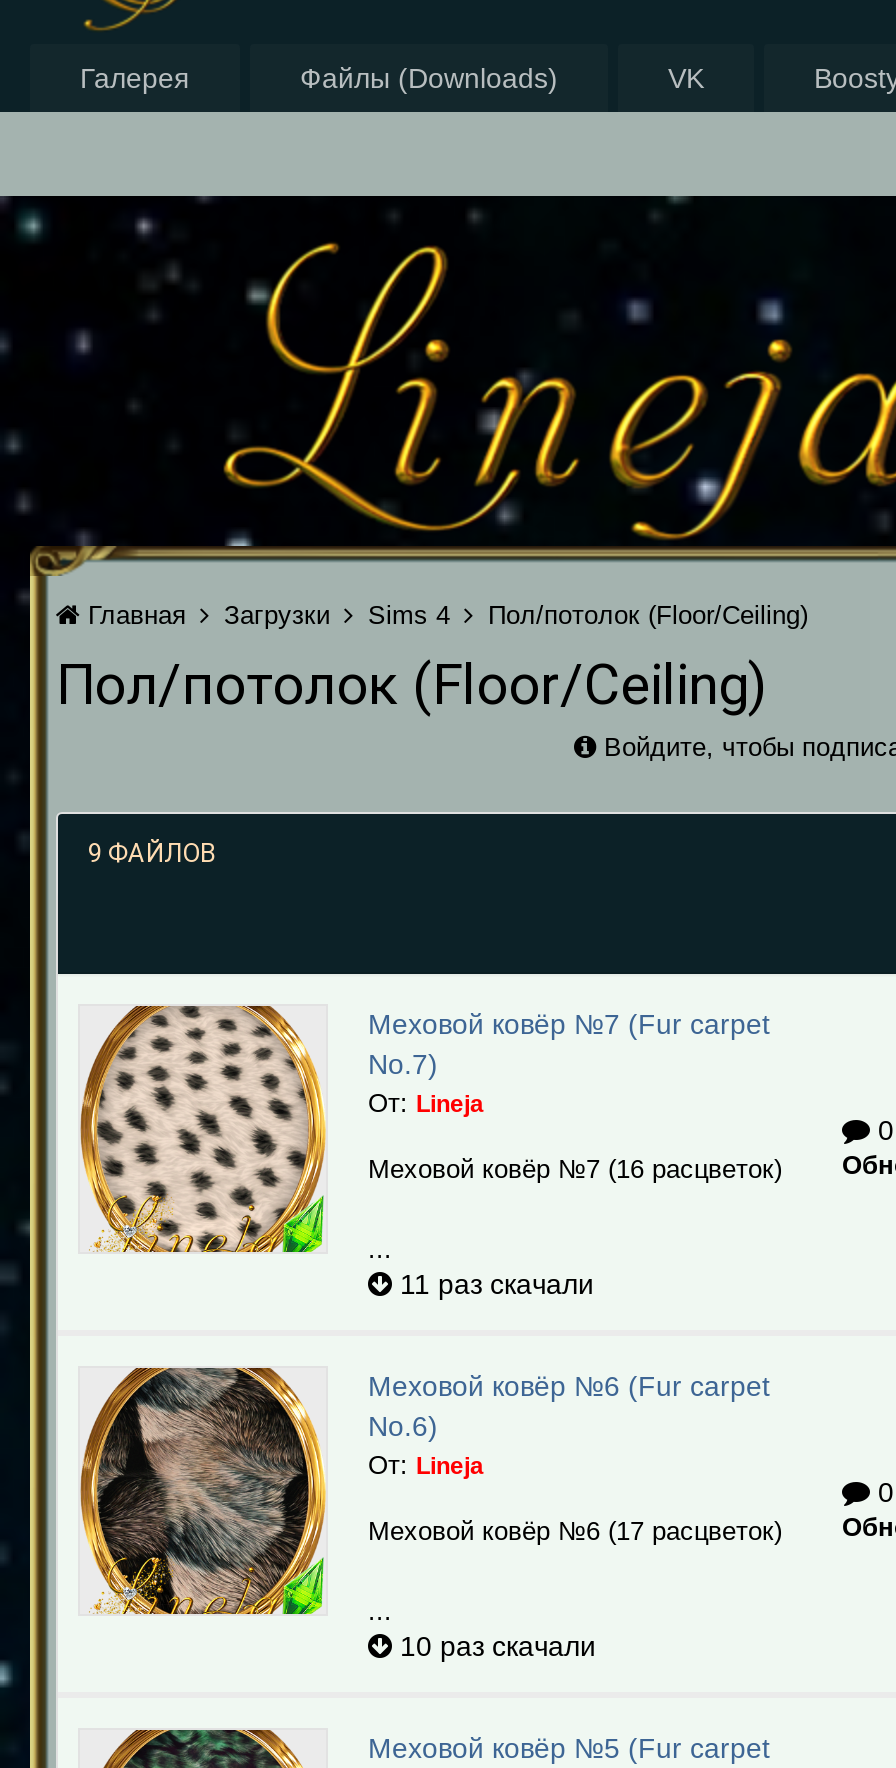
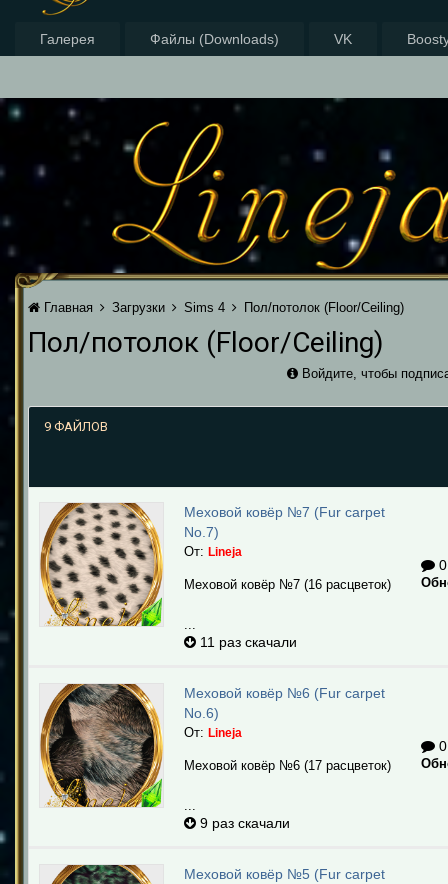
[392,1629,596,1661] 10 раз скачали -> [196,814,290,830] 9 раз скачали

